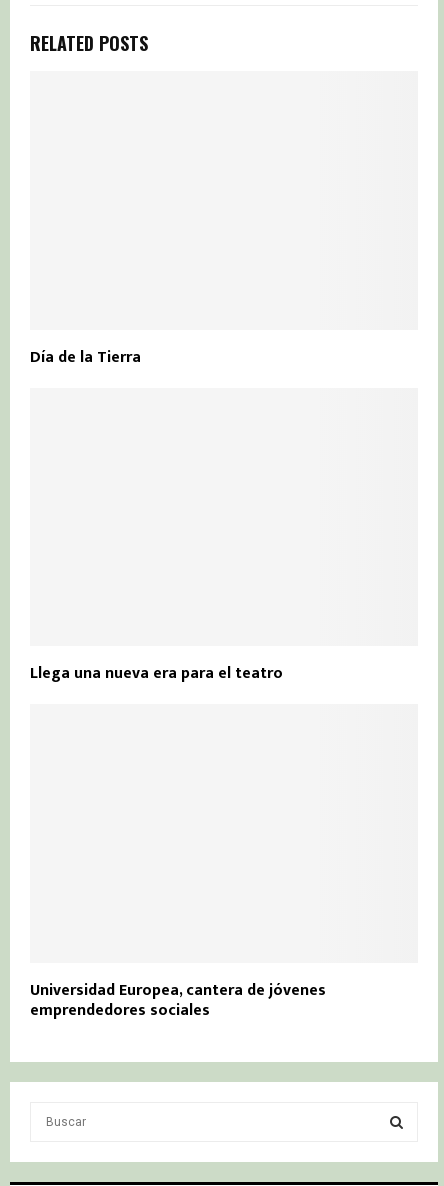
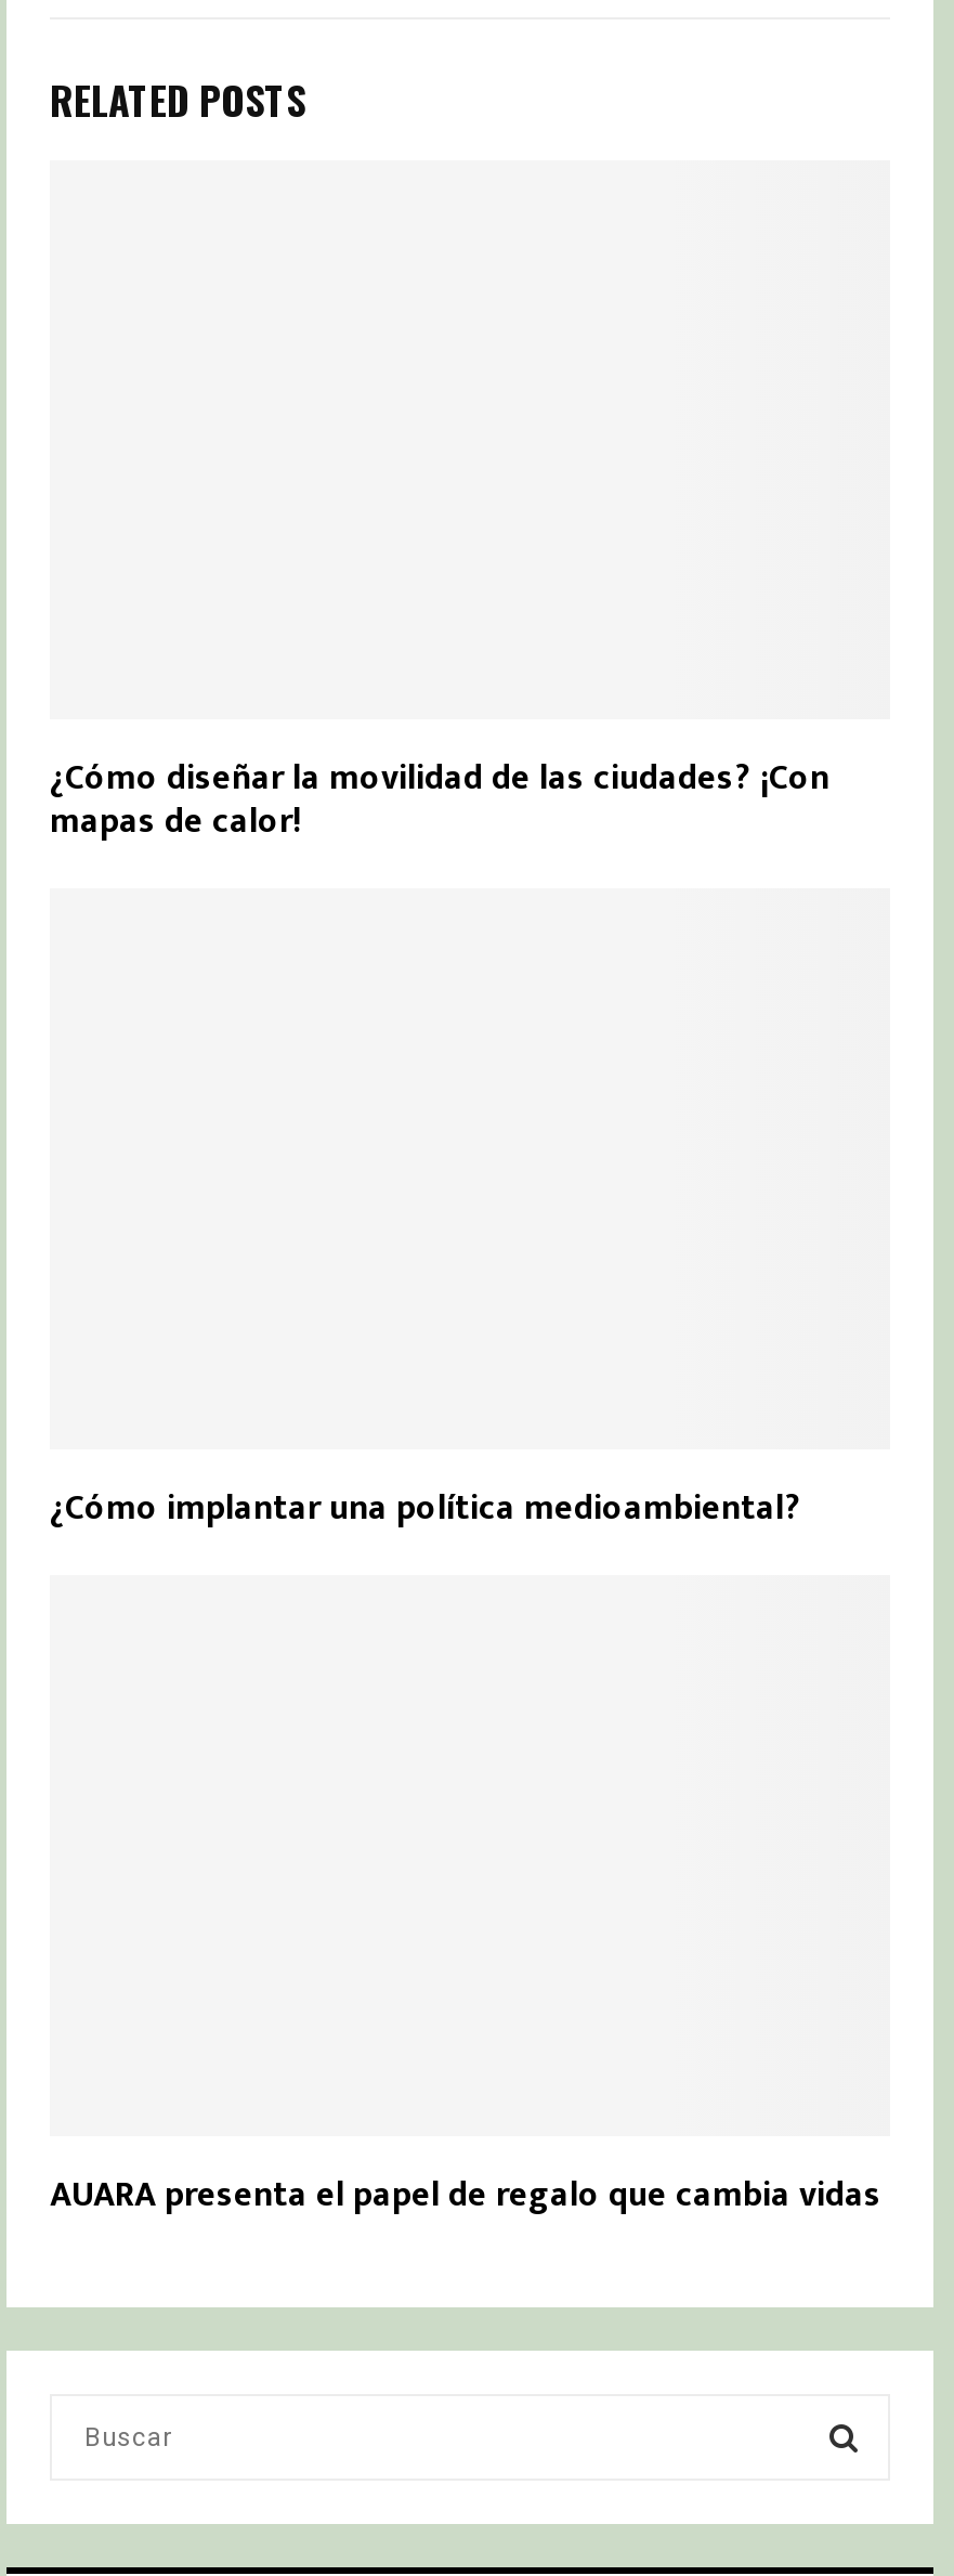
[30,344,141,371] Día de la Tierra -> [50,751,829,853] ¿Cómo diseñar la movilidad de las ciudades? ¡Con | mapas de calor!
[30,660,283,687] Llega una nueva era para el teatro -> [50,1480,801,1539] ¿Cómo implantar una política medioambiental?
[30,977,326,1024] Universidad Europea, cantera de jóvenes | emprendedores sociales -> [50,2167,881,2225] AUARA presenta el papel de regalo que cambia vidas

